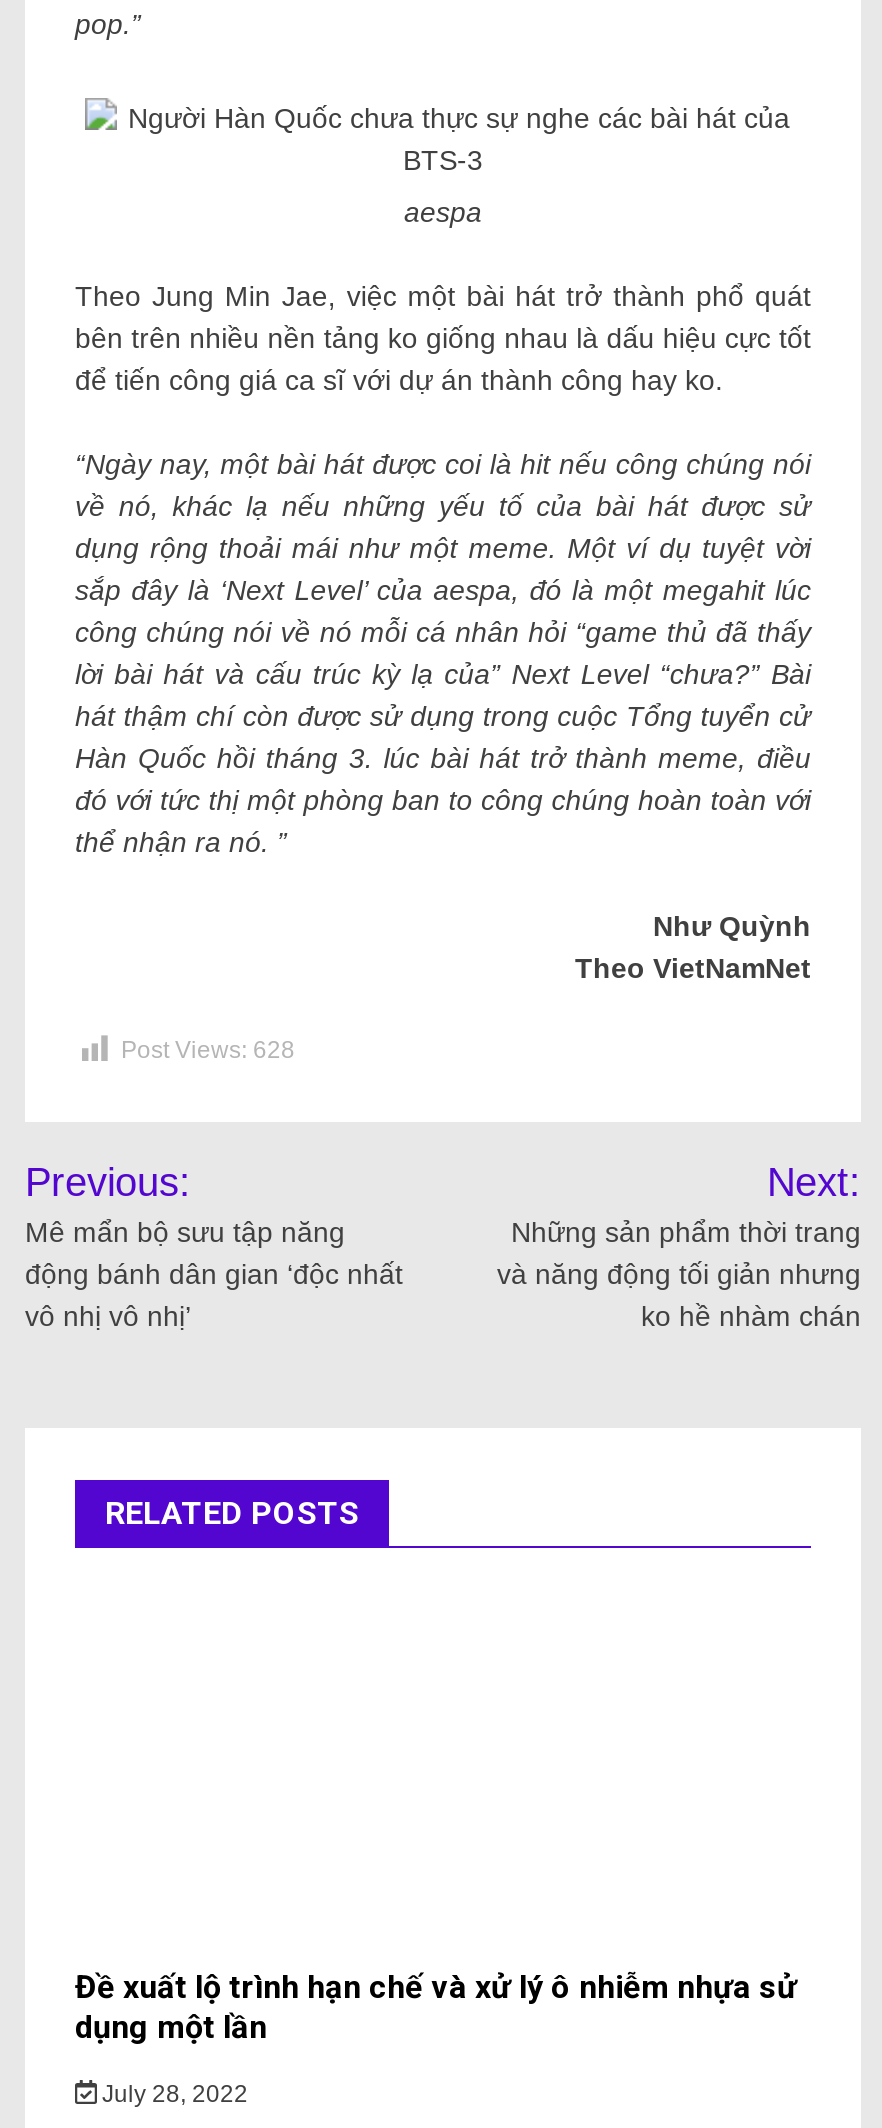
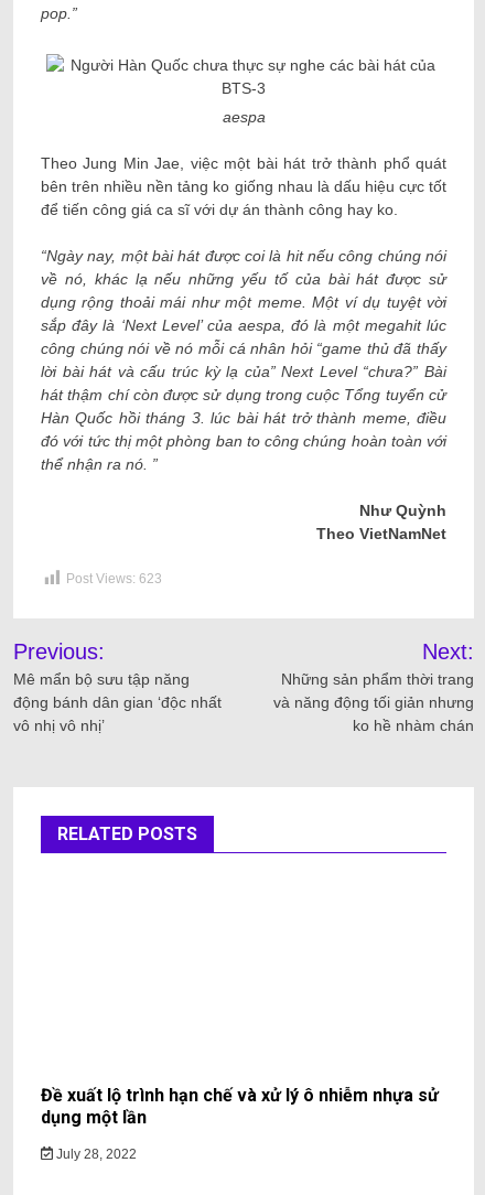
[121,1036,295,1064] Post Views: 628 -> [66,571,162,586] Post Views: 623

